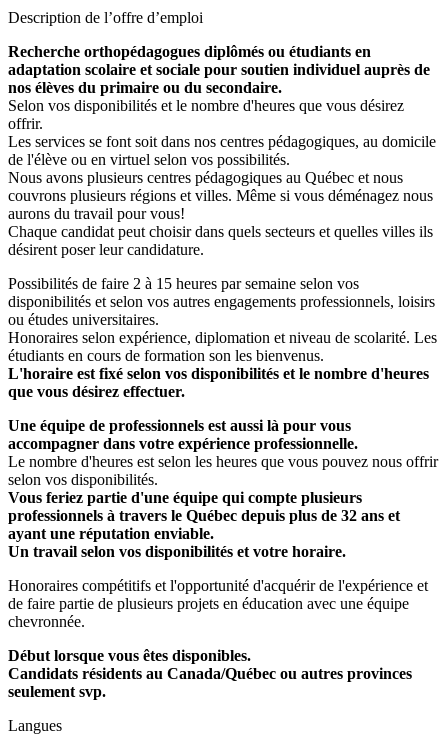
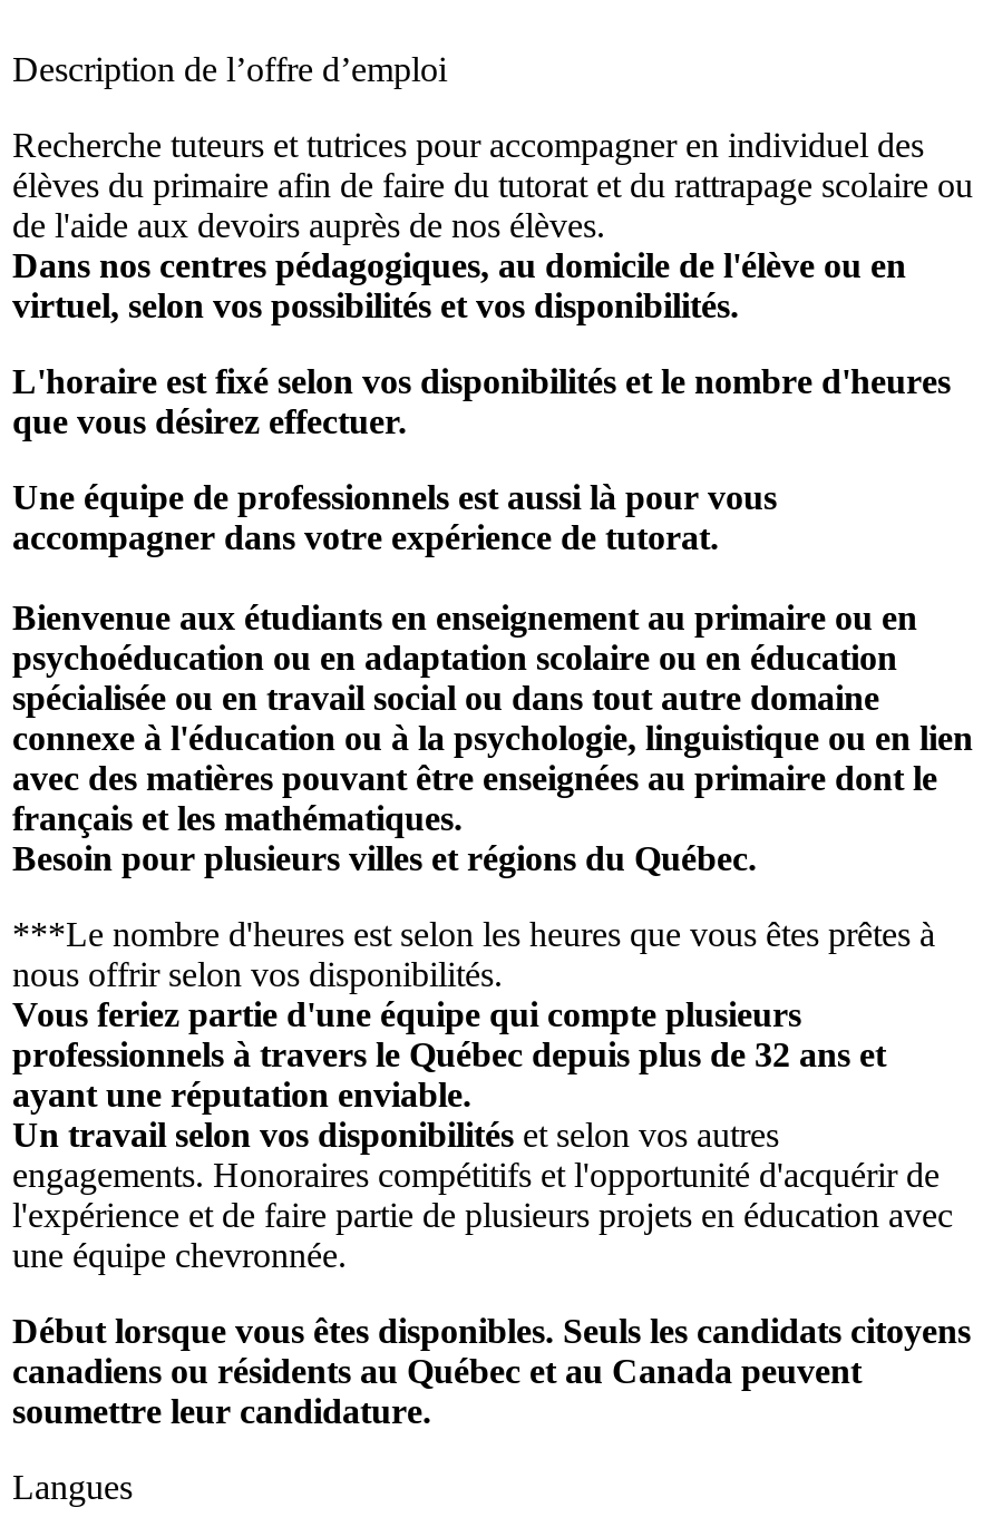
[8,43,437,364] Recherche orthopédagogues diplômés ou étudiants en | adaptation scolaire et sociale pour soutien individuel auprès de | nos élèves du primaire ou du secondaire. | Selon vos disponibilités et le nombre d'heures que vous désirez | offrir. | Les services se font soit dans nos centres pédagogiques, au domicile | de l'élève ou en virtuel selon vos possibilités. | Nous avons plusieurs centres pédagogiques au Québec et nous | couvrons plusieurs régions et villes. Même si vous déménagez nous | aurons du travail pour vous! | Chaque candidat peut choisir dans quels secteurs et quelles villes ils | désirent poser leur candidature. | Possibilités de faire 2 à 15 heures par semaine selon vos | disponibilités et selon vos autres engagements professionnels, loisirs | ou études universitaires. | Honoraires selon expérience, diplomation et niveau de scolarité. Les | étudiants en cours de formation son les bienvenus. -> [12,127,973,325] Recherche tuteurs et tutrices pour accompagner en individuel des | élèves du primaire afin de faire du tutorat et du rattrapage scolaire ou | de l'aide aux devoirs auprès de nos élèves. | Dans nos centres pédagogiques, au domicile de l'élève ou en | virtuel, selon vos possibilités et vos disponibilités.
moved [8,365,429,434] -> [12,363,951,517]: L'horaire est fixé selon vos disponibilités et le nombre d'heures | que vous désirez effectuer. | Une équipe de professionnels est aussi là pour vous
[8,435,438,488] accompagner dans votre expérience professionnelle. | Le nombre d'heures est selon les heures que vous pouvez nous offrir | selon vos disponibilités. -> [12,519,973,994] accompagner dans votre expérience de tutorat. | Bienvenue aux étudiants en enseignement au primaire ou en | psychoéducation ou en adaptation scolaire ou en éducation | spécialisée ou en travail social ou dans tout autre domaine | connexe à l'éducation ou à la psychologie, linguistique ou en lien | avec des matières pouvant être enseignées au primaire dont le | français et les mathématiques. | Besoin pour plusieurs villes et régions du Québec. | ***Le nombre d'heures est selon les heures que vous êtes prêtes à | nous offrir selon vos disponibilités.
[8,543,428,700] Un travail selon vos disponibilités et votre horaire. | Honoraires compétitifs et l'opportunité d'acquérir de l'expérience et | de faire partie de plusieurs projets en éducation avec une équipe | chevronnée. | Début lorsque vous êtes disponibles. | Candidats résidents au Canada/Québec ou autres provinces | seulement svp. -> [12,1117,971,1431] Un travail selon vos disponibilités et selon vos autres | engagements. Honoraires compétitifs et l'opportunité d'acquérir de | l'expérience et de faire partie de plusieurs projets en éducation avec | une équipe chevronnée. | Début lorsque vous êtes disponibles. Seuls les candidats citoyens | canadiens ou résidents au Québec et au Canada peuvent | soumettre leur candidature.

